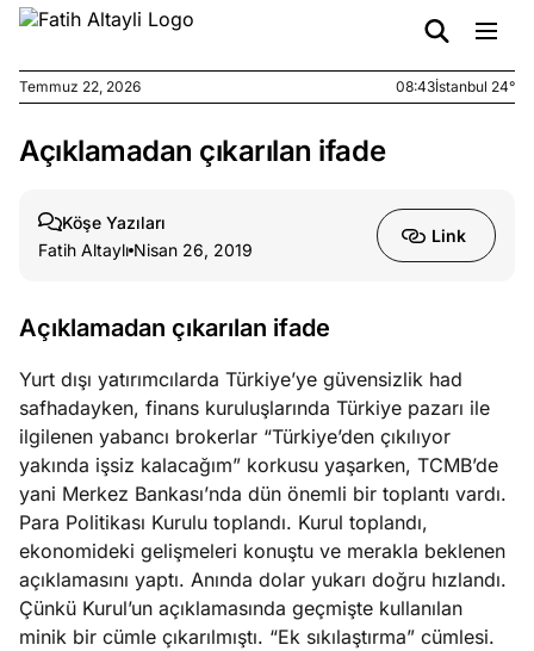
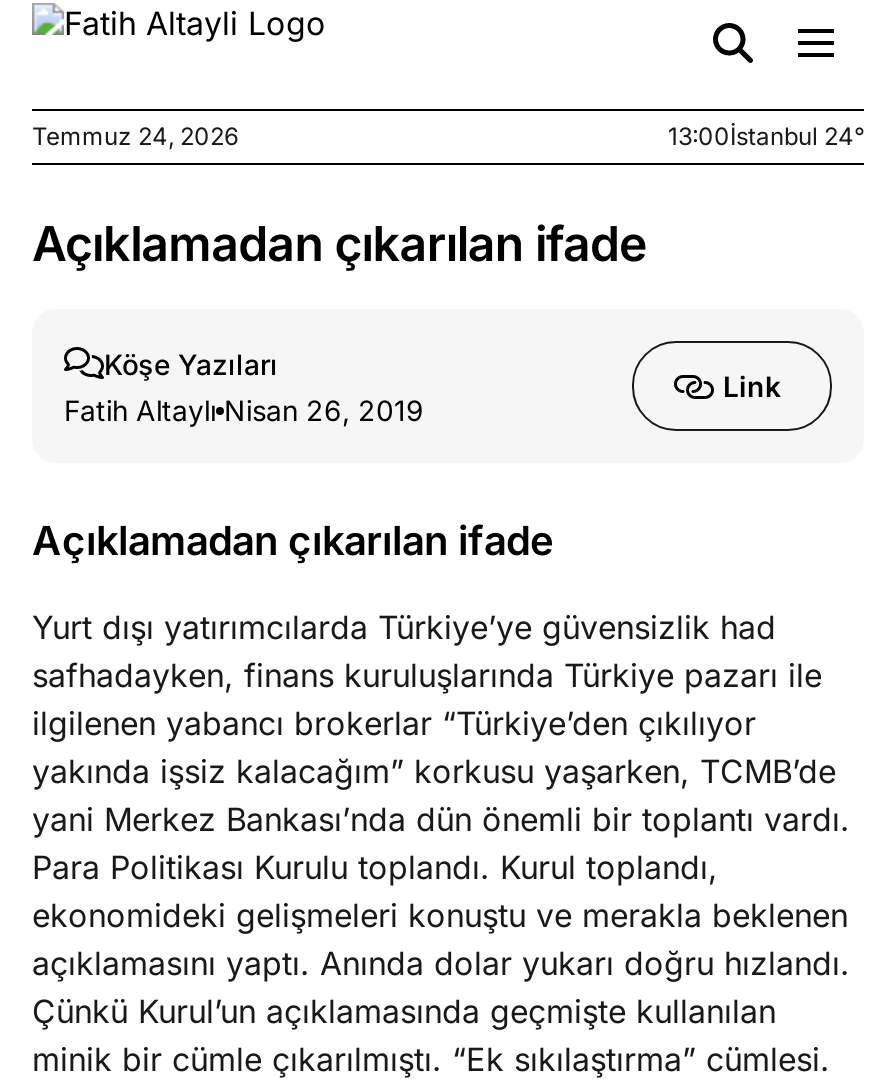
[19,77,141,95] Temmuz 22, 2026 -> [32,121,238,151] Temmuz 24, 2026
[396,77,515,95] 08:43İstanbul 24° -> [668,121,864,151] 13:00İstanbul 24°

